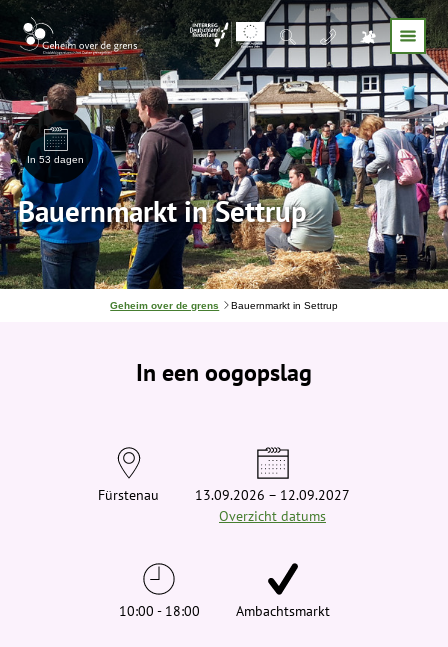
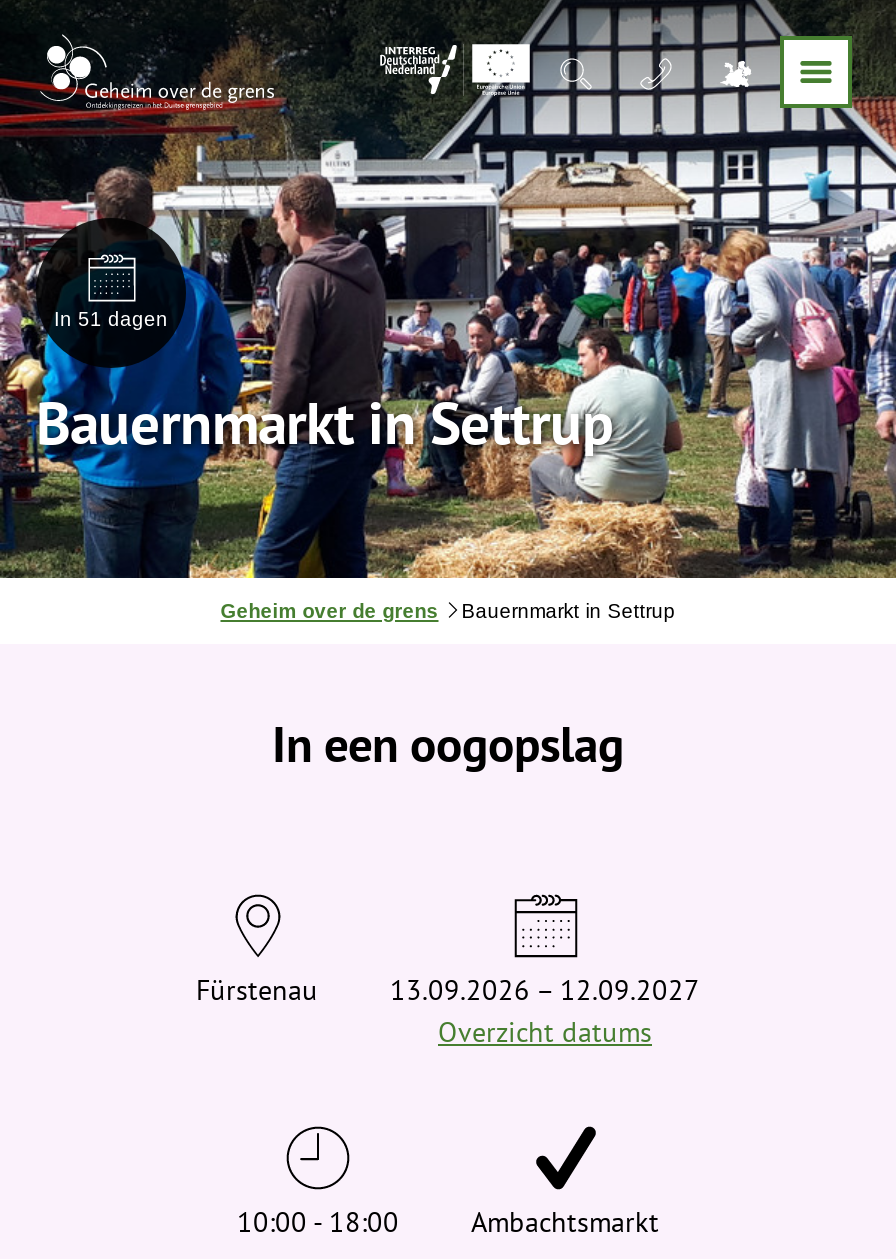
[27,154,84,165] In 53 dagen -> [54,308,168,330] In 51 dagen

